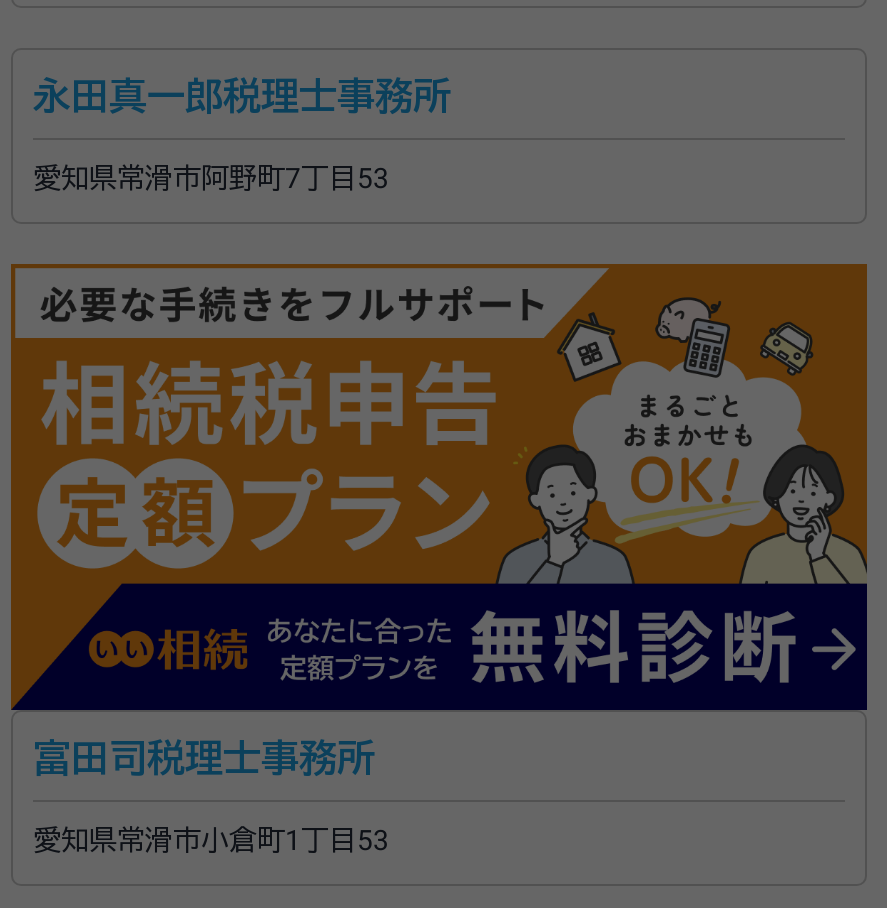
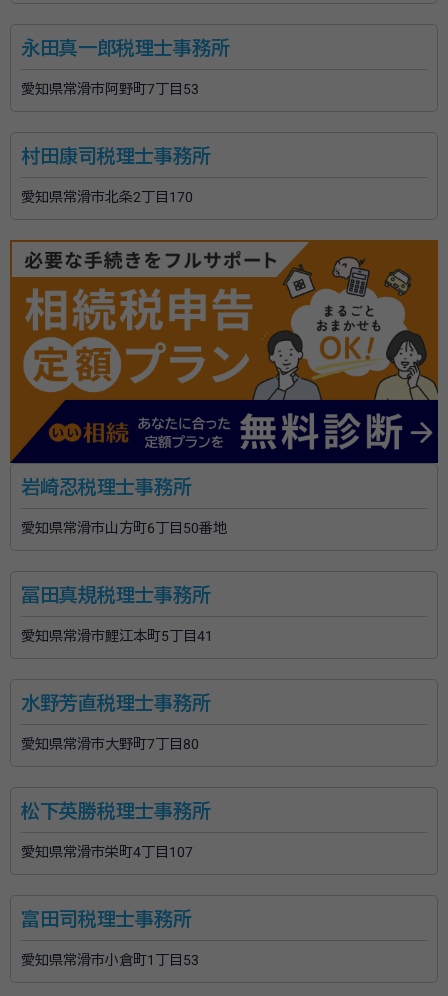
none -> [21,145,211,203] 村田康司税理士事務所 | 愛知県常滑市北条2丁目170
none -> [21,477,227,535] 岩崎忍税理士事務所 | 愛知県常滑市山方町6丁目50番地
none -> [21,585,213,643] 冨田真規税理士事務所 | 愛知県常滑市鯉江本町5丁目41
none -> [21,693,211,751] 水野芳直税理士事務所 | 愛知県常滑市大野町7丁目80
none -> [21,801,211,859] 松下英勝税理士事務所 | 愛知県常滑市栄町4丁目107
moved [9,262,869,712] -> [9,239,439,464]: [image]

